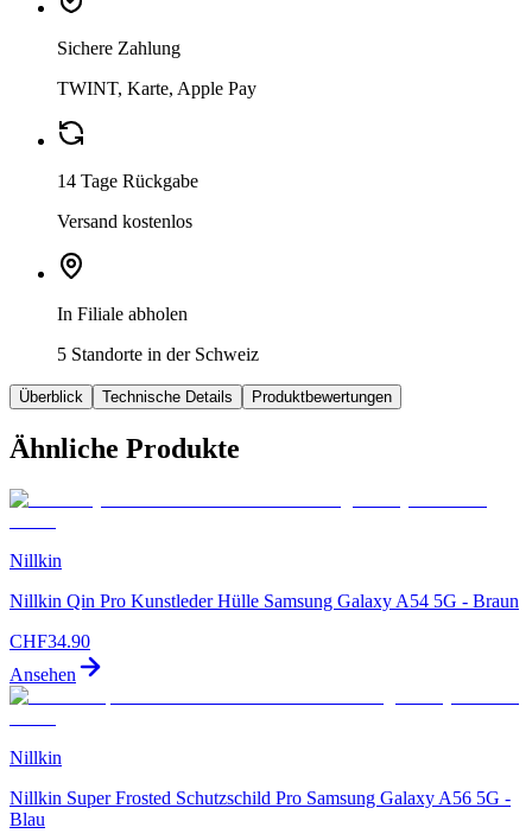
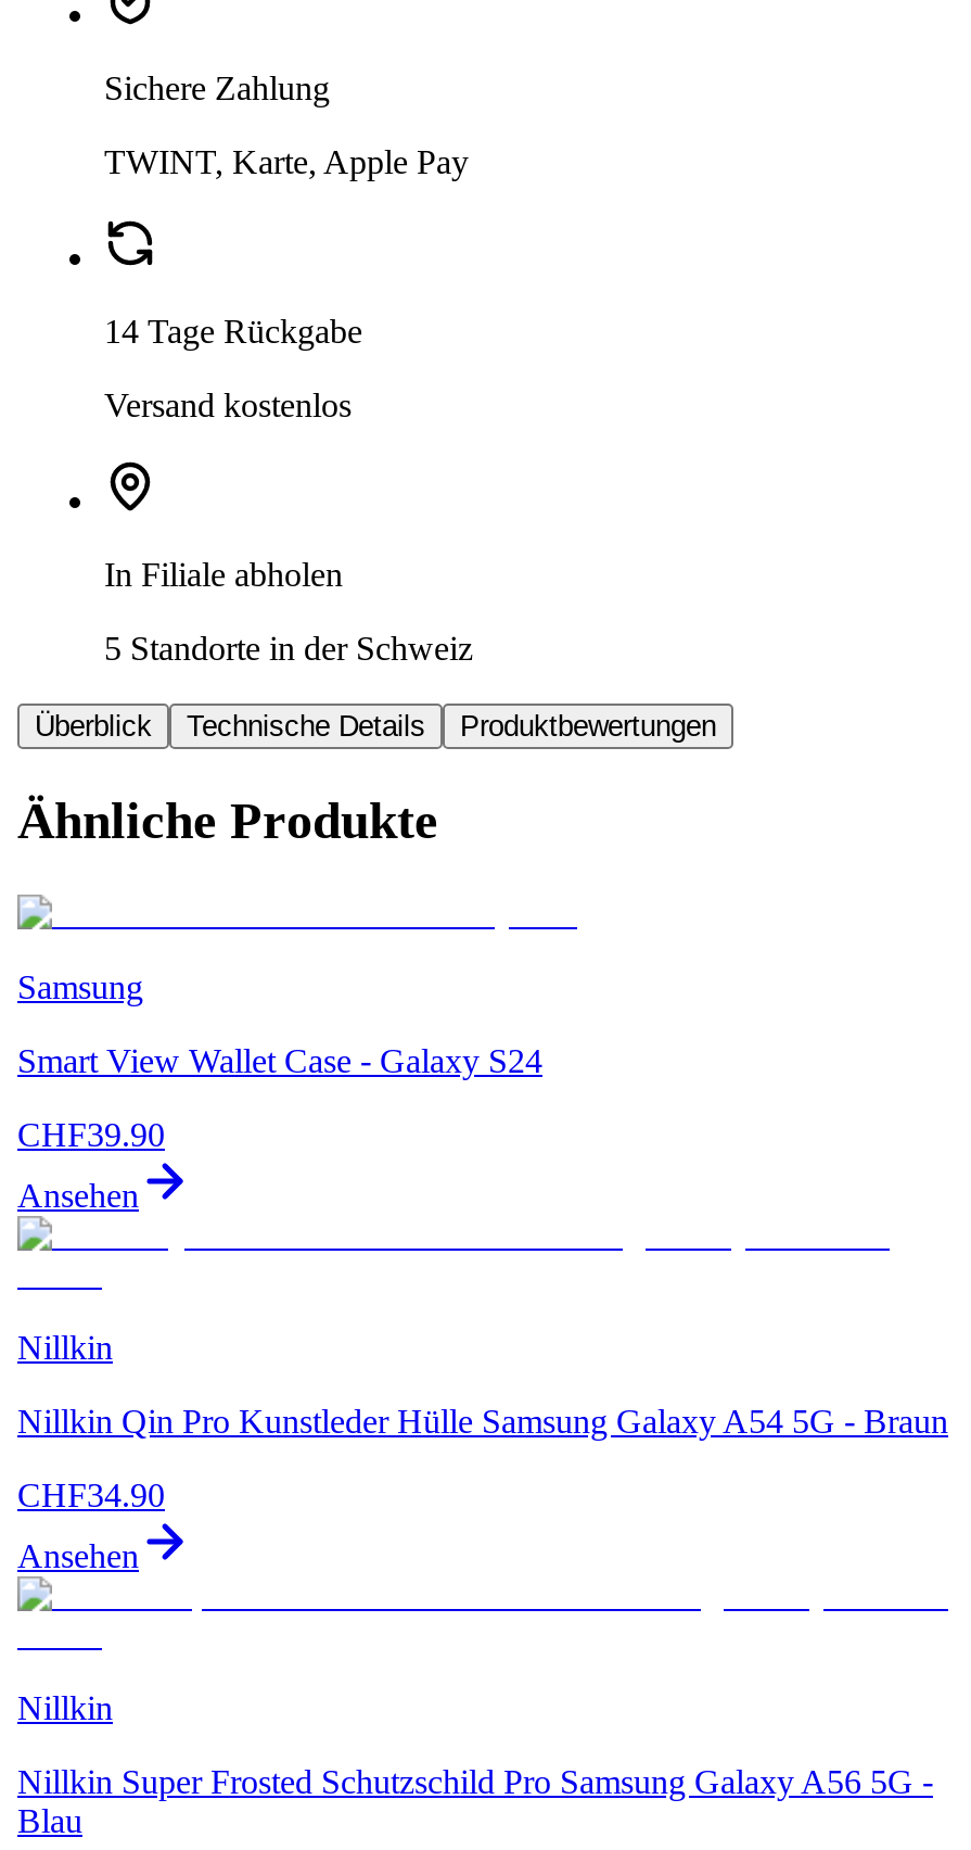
none -> [17,968,542,1213] Samsung | Smart View Wallet Case - Galaxy S24 | CHF39.90 | Ansehen

